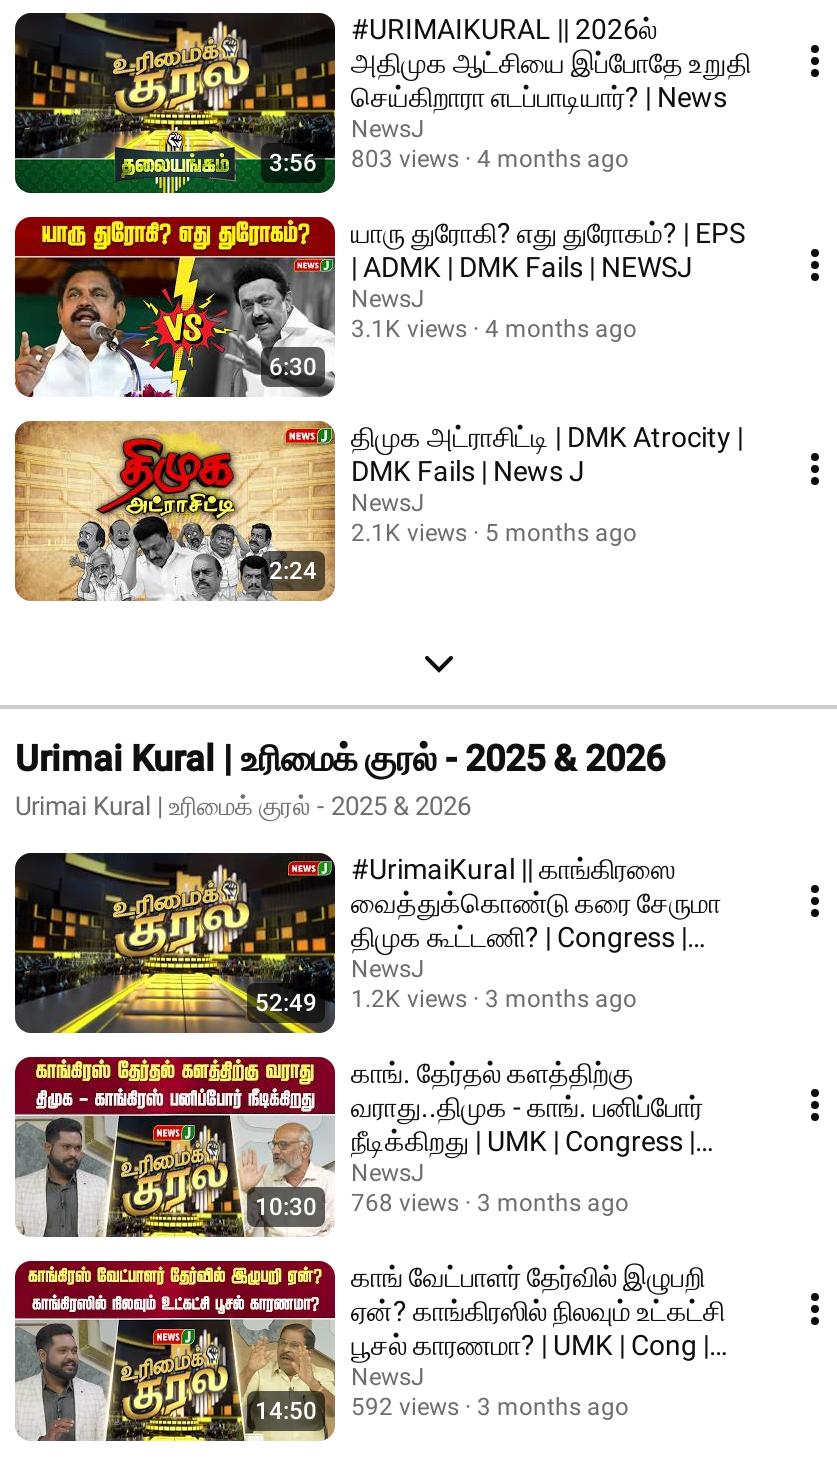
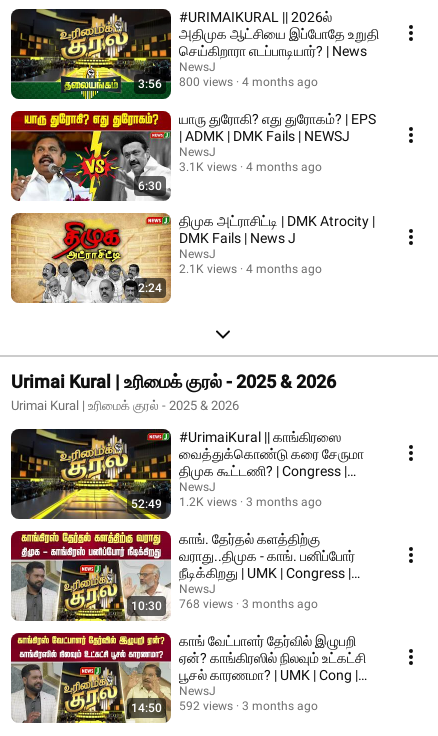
[269,145,629,177] 3:56 803 views 4 months ago -> [138,75,318,91] 3:56 800 views 4 months ago
[351,519,637,547] 2.1K views 5 months ago -> [179,262,322,276] 2.1K views 4 months ago

